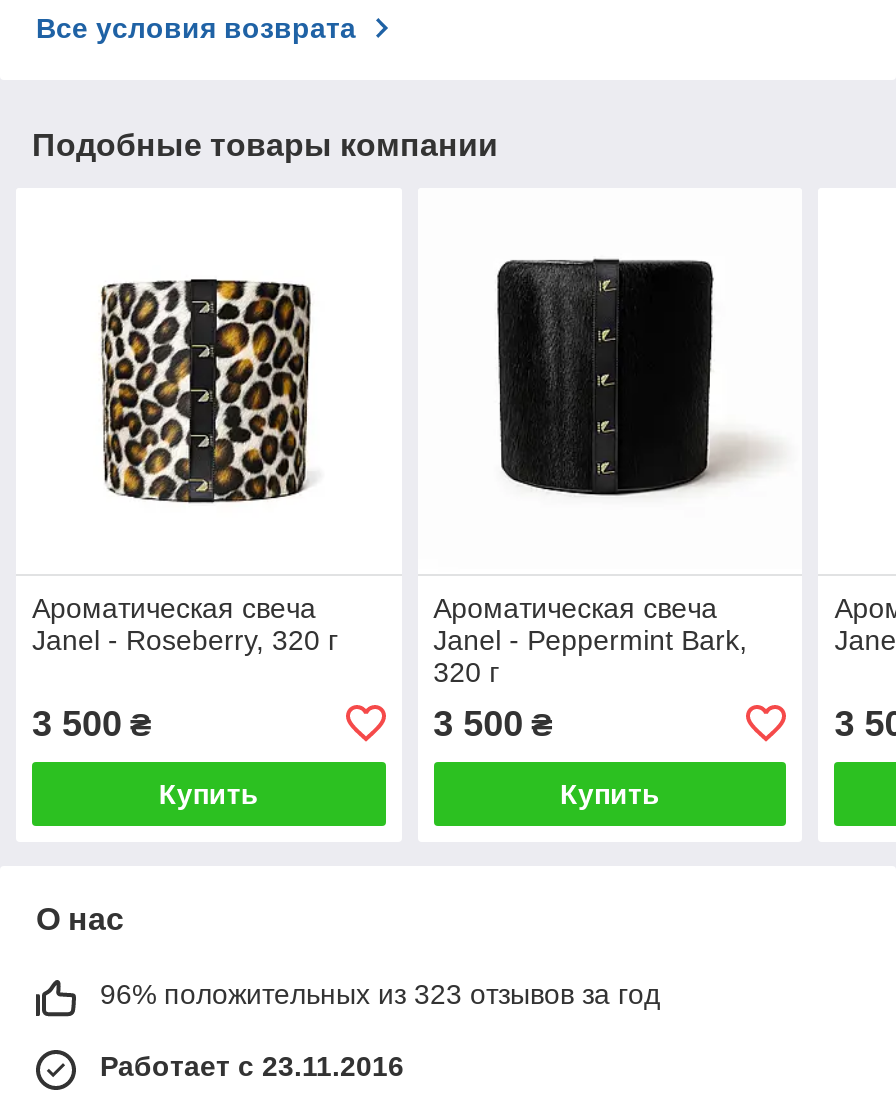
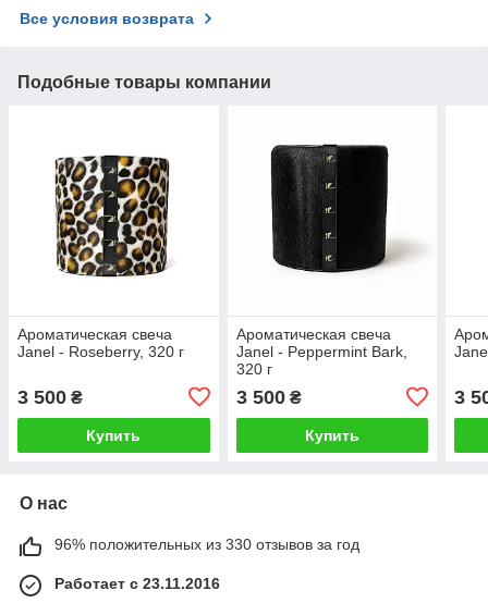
[100,978,660,1010] 96% положительных из 323 отзывов за год -> [54,535,359,553] 96% положительных из 330 отзывов за год

